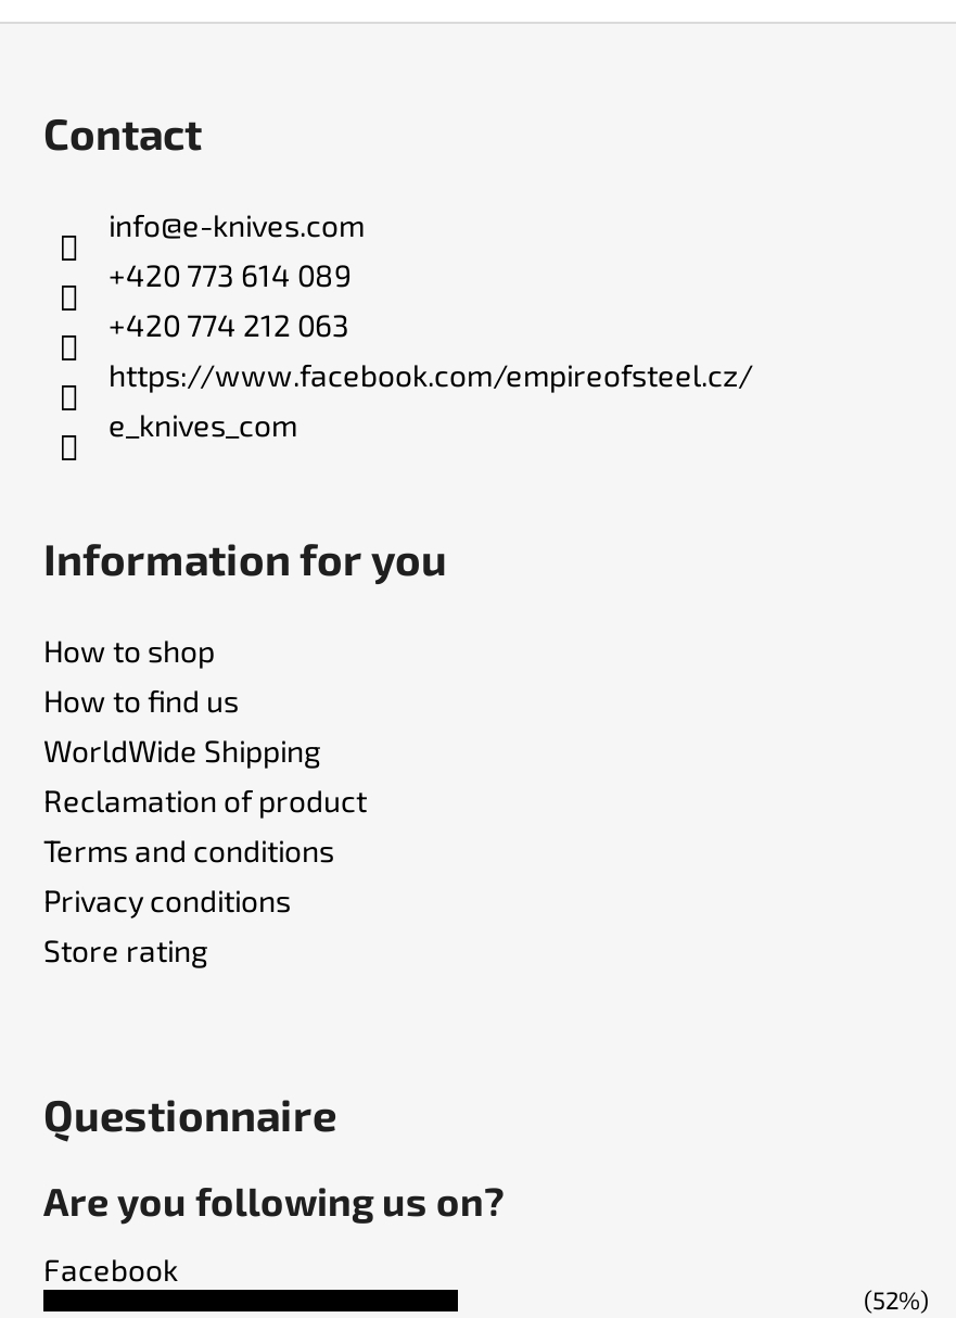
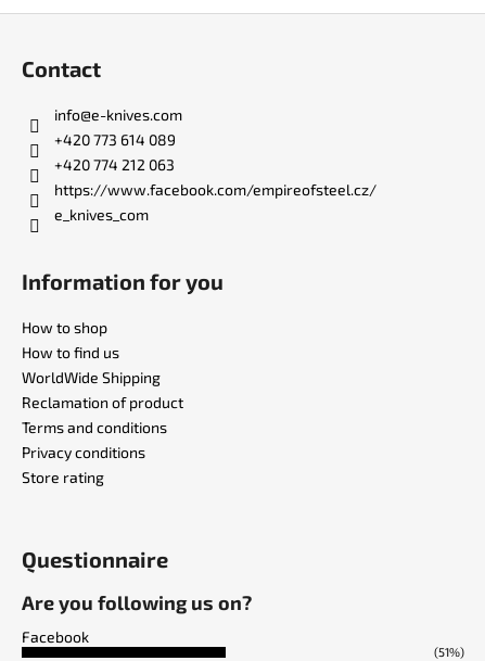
[864,1284,929,1313] (52%) -> [434,644,464,658] (51%)

